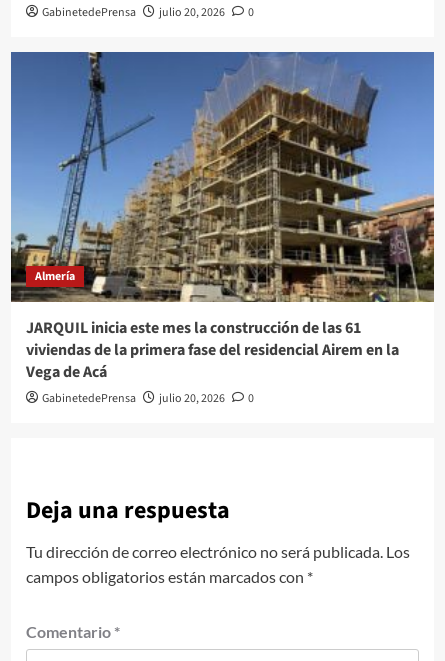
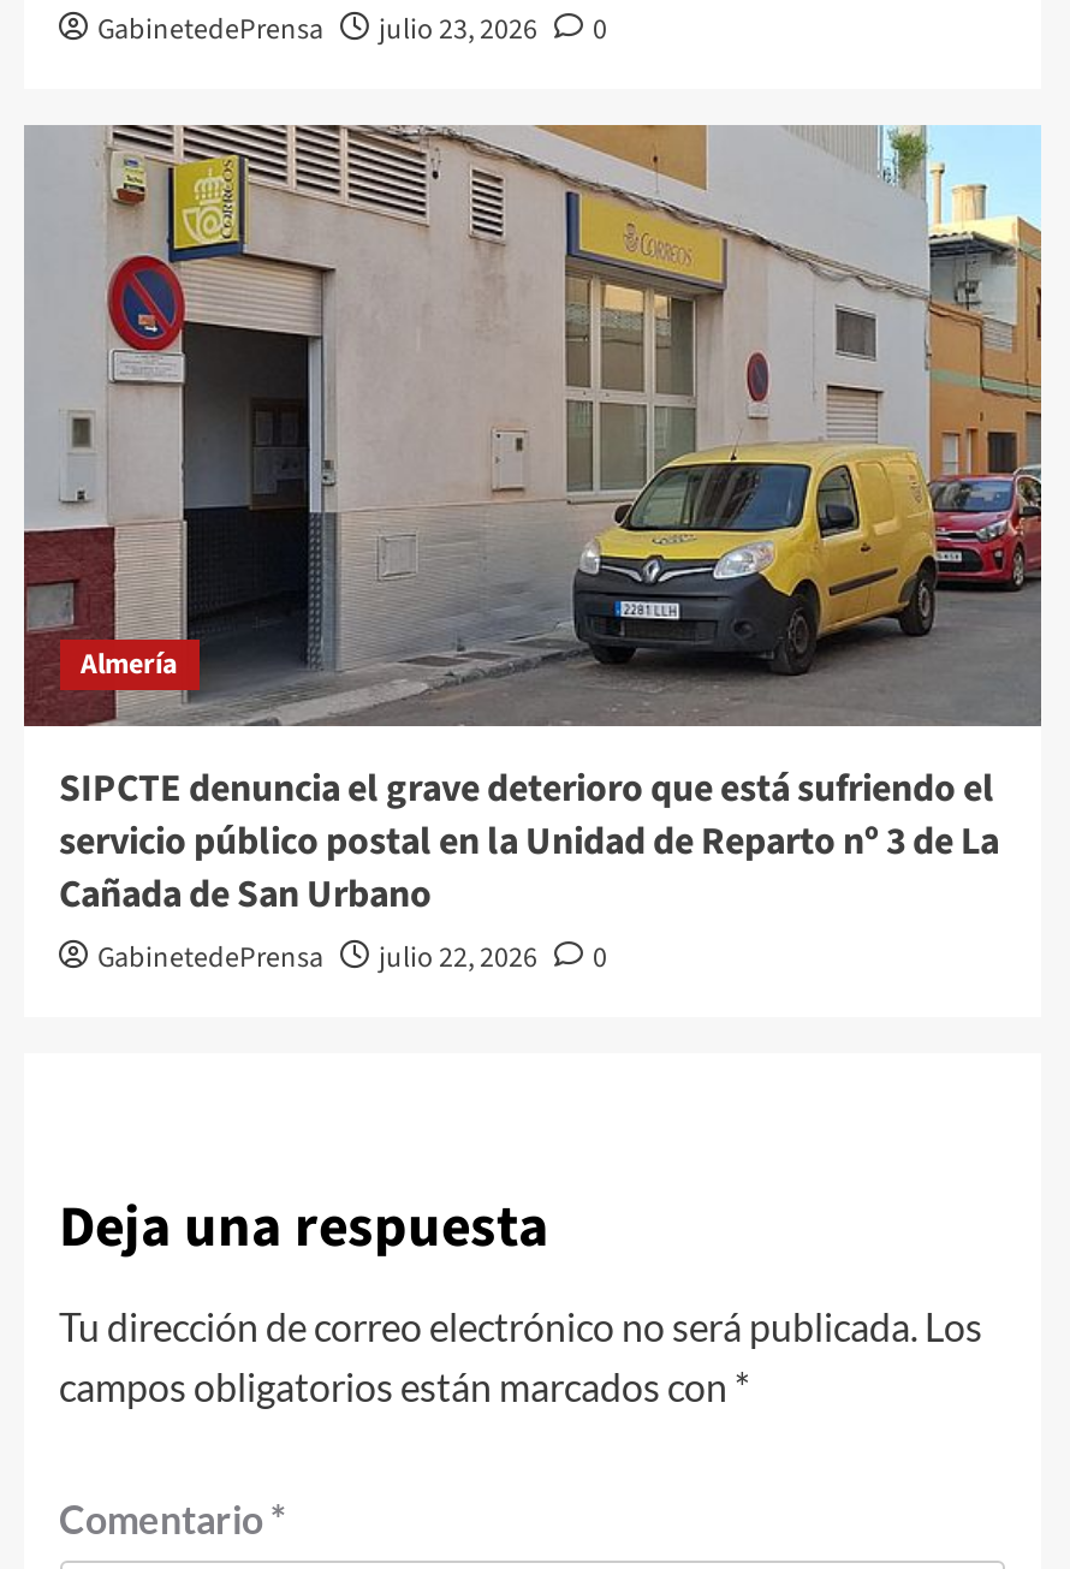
[41,4,253,21] GabinetedePrensa julio 20, 2026 0 -> [97,10,607,51] GabinetedePrensa julio 23, 2026 0
[10,51,435,383] [image] | JARQUIL inicia este mes la construcción de las 61 | viviendas de la primera fase del residencial Airem en la | Vega de Acá -> [22,123,1044,922] [image] | SIPCTE denuncia el grave deterioro que está sufriendo el | servicio público postal en la Unidad de Reparto nº 3 de La | Cañada de San Urbano
[41,390,253,407] GabinetedePrensa julio 20, 2026 0 -> [97,939,607,979] GabinetedePrensa julio 22, 2026 0

